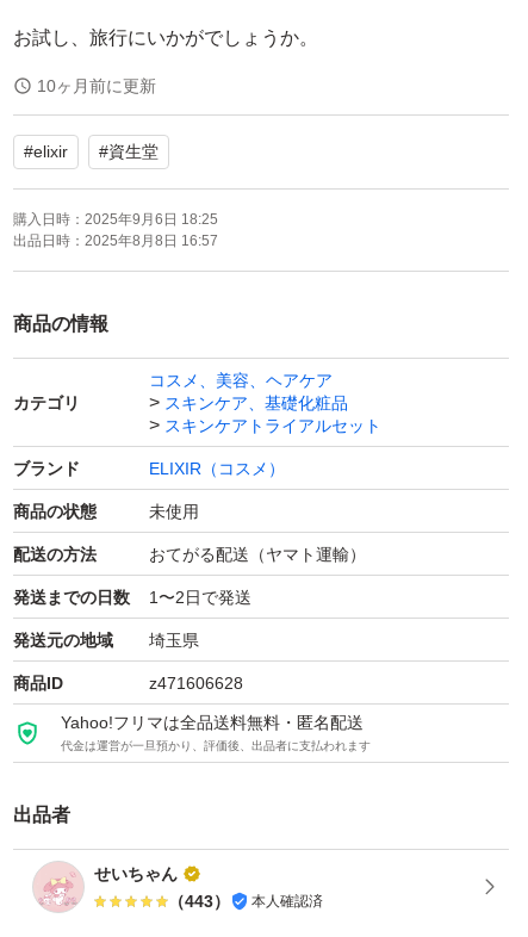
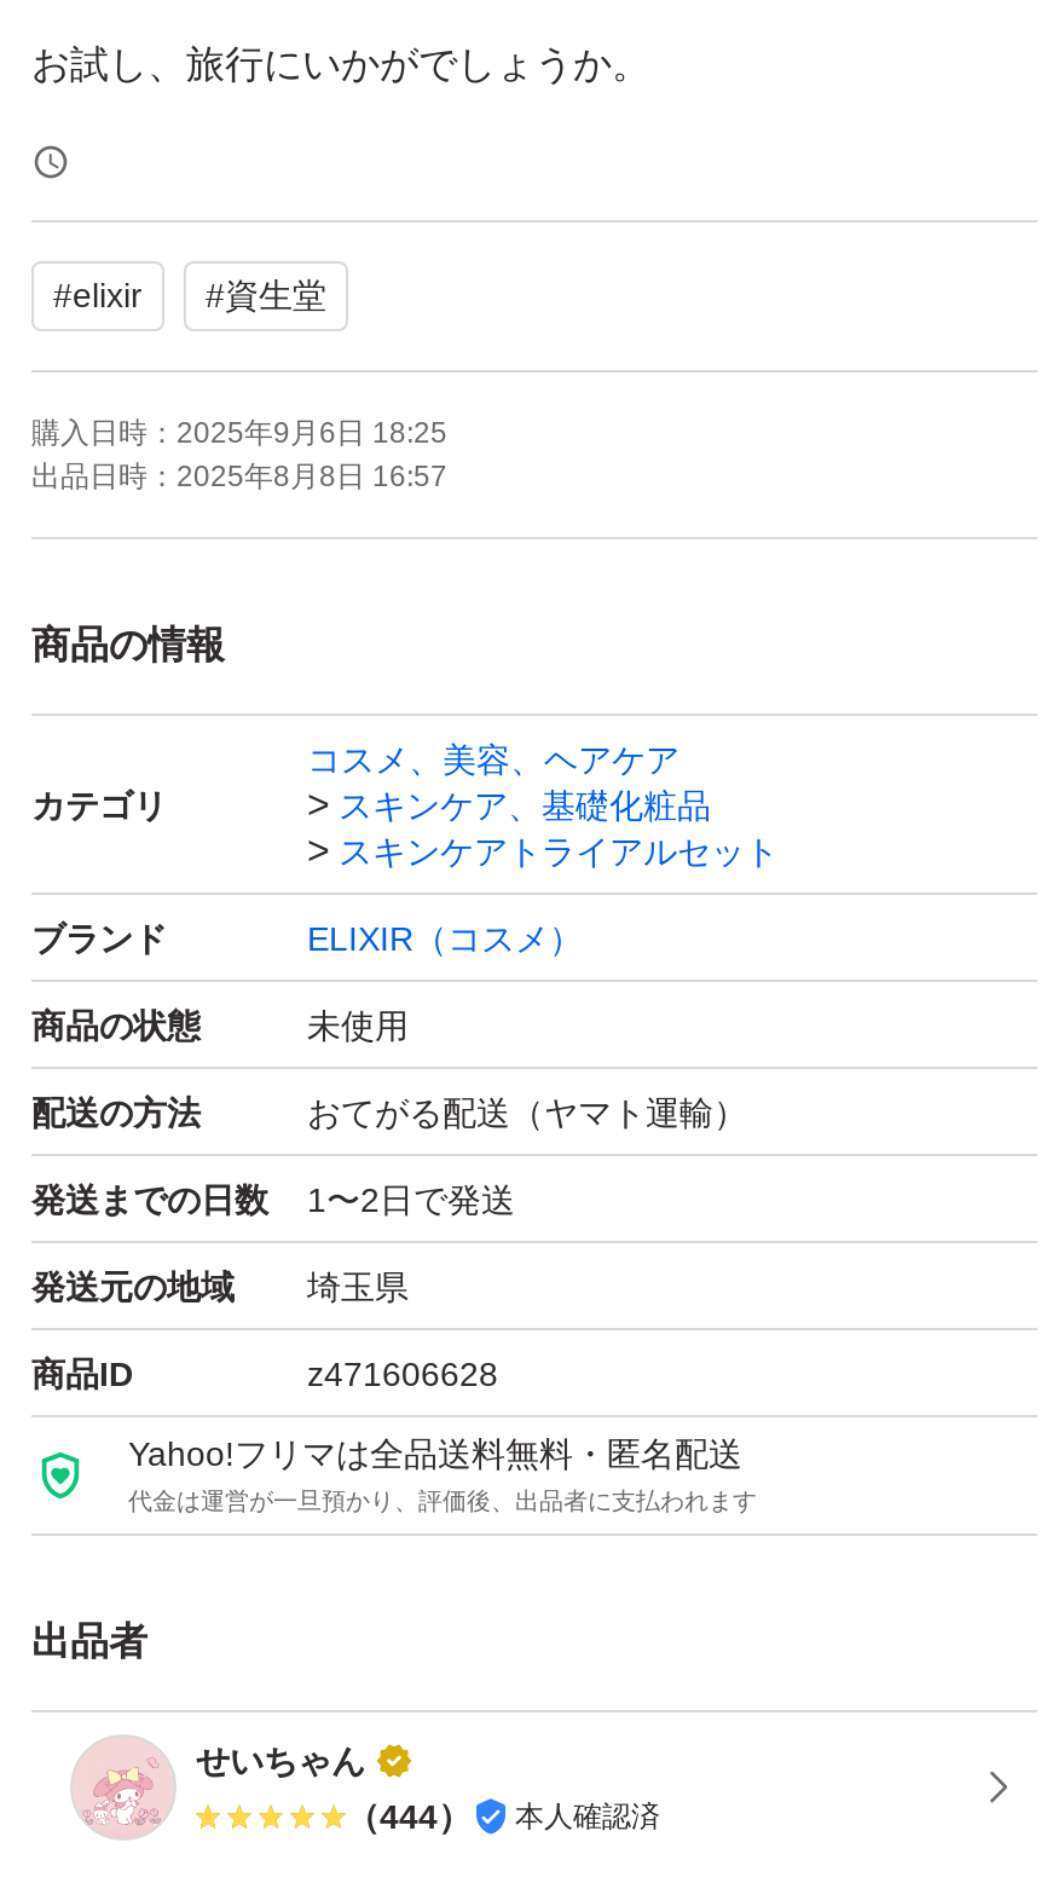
[37,77,156,96] 10ヶ月前に更新 -> none
[168,892,323,911] （443） 本人確認済 -> [346,1797,660,1836] （444） 本人確認済

